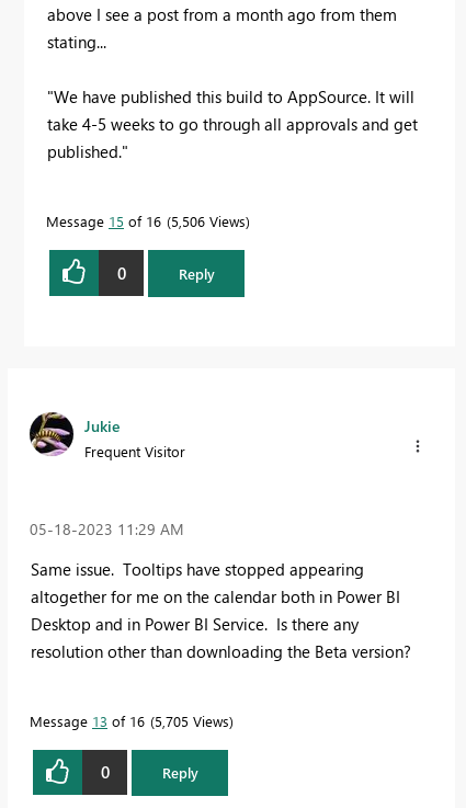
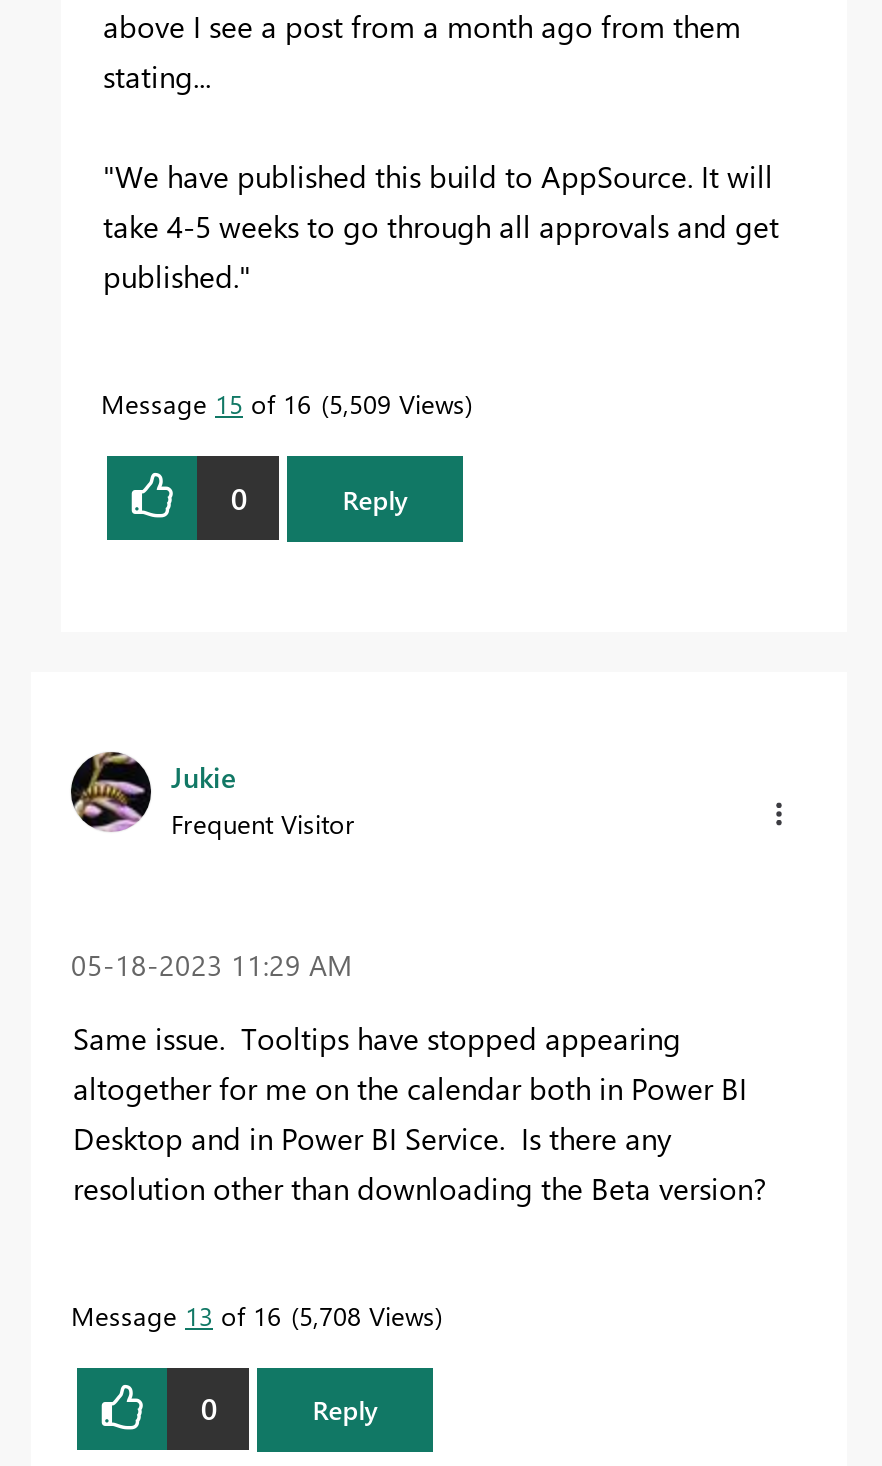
[46,212,246,231] Message 15 of 16 5,506 Views -> [101,387,465,421] Message 15 of 16 5,509 Views
[30,711,229,730] Message 13 of 16 5,705 Views -> [71,1298,435,1332] Message 13 of 16 5,708 Views

